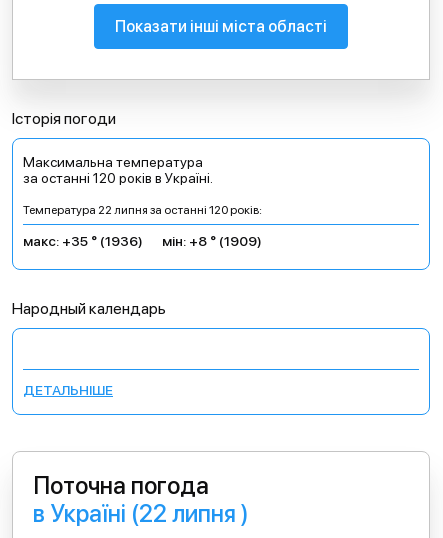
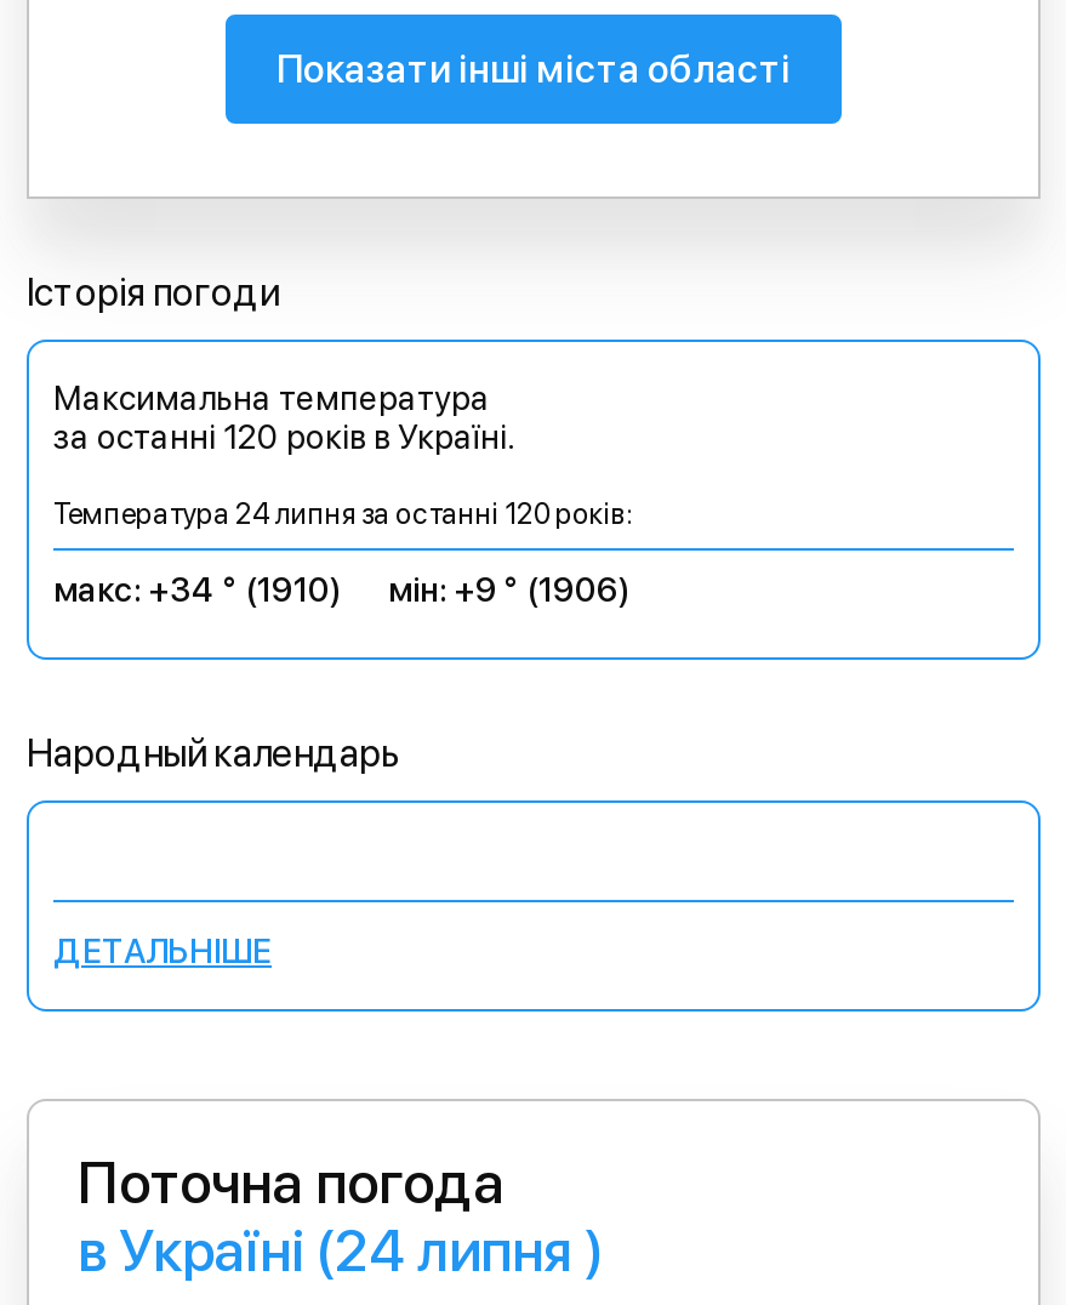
[23,203,262,217] Температура 22 липня за останні 120 років: -> [53,497,633,531] Температура 24 липня за останні 120 років:
[23,233,143,249] макс: +35 ° (1936) -> [53,570,342,609] макс: +34 ° (1910)
[162,233,262,249] мін: +8 ° (1909) -> [388,570,631,609] мін: +9 ° (1906)
[33,499,249,528] в Україні (22 липня ) -> [78,1215,604,1286] в Україні (24 липня )

